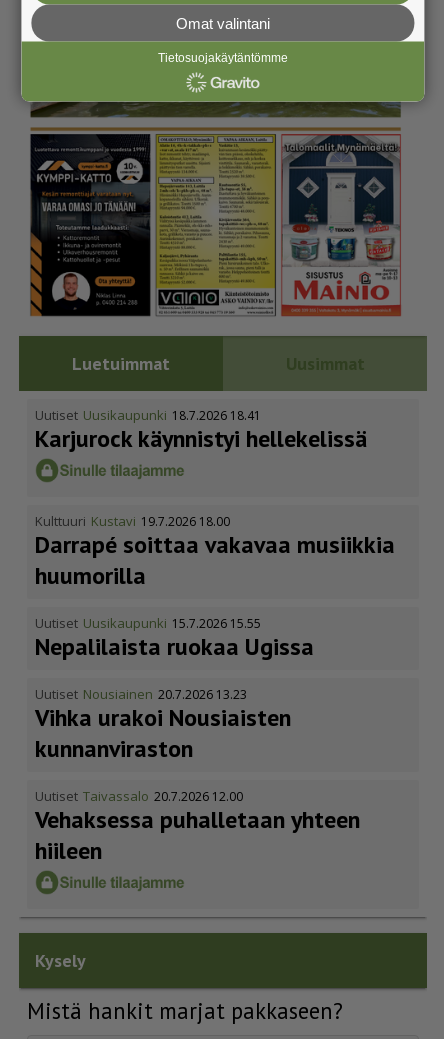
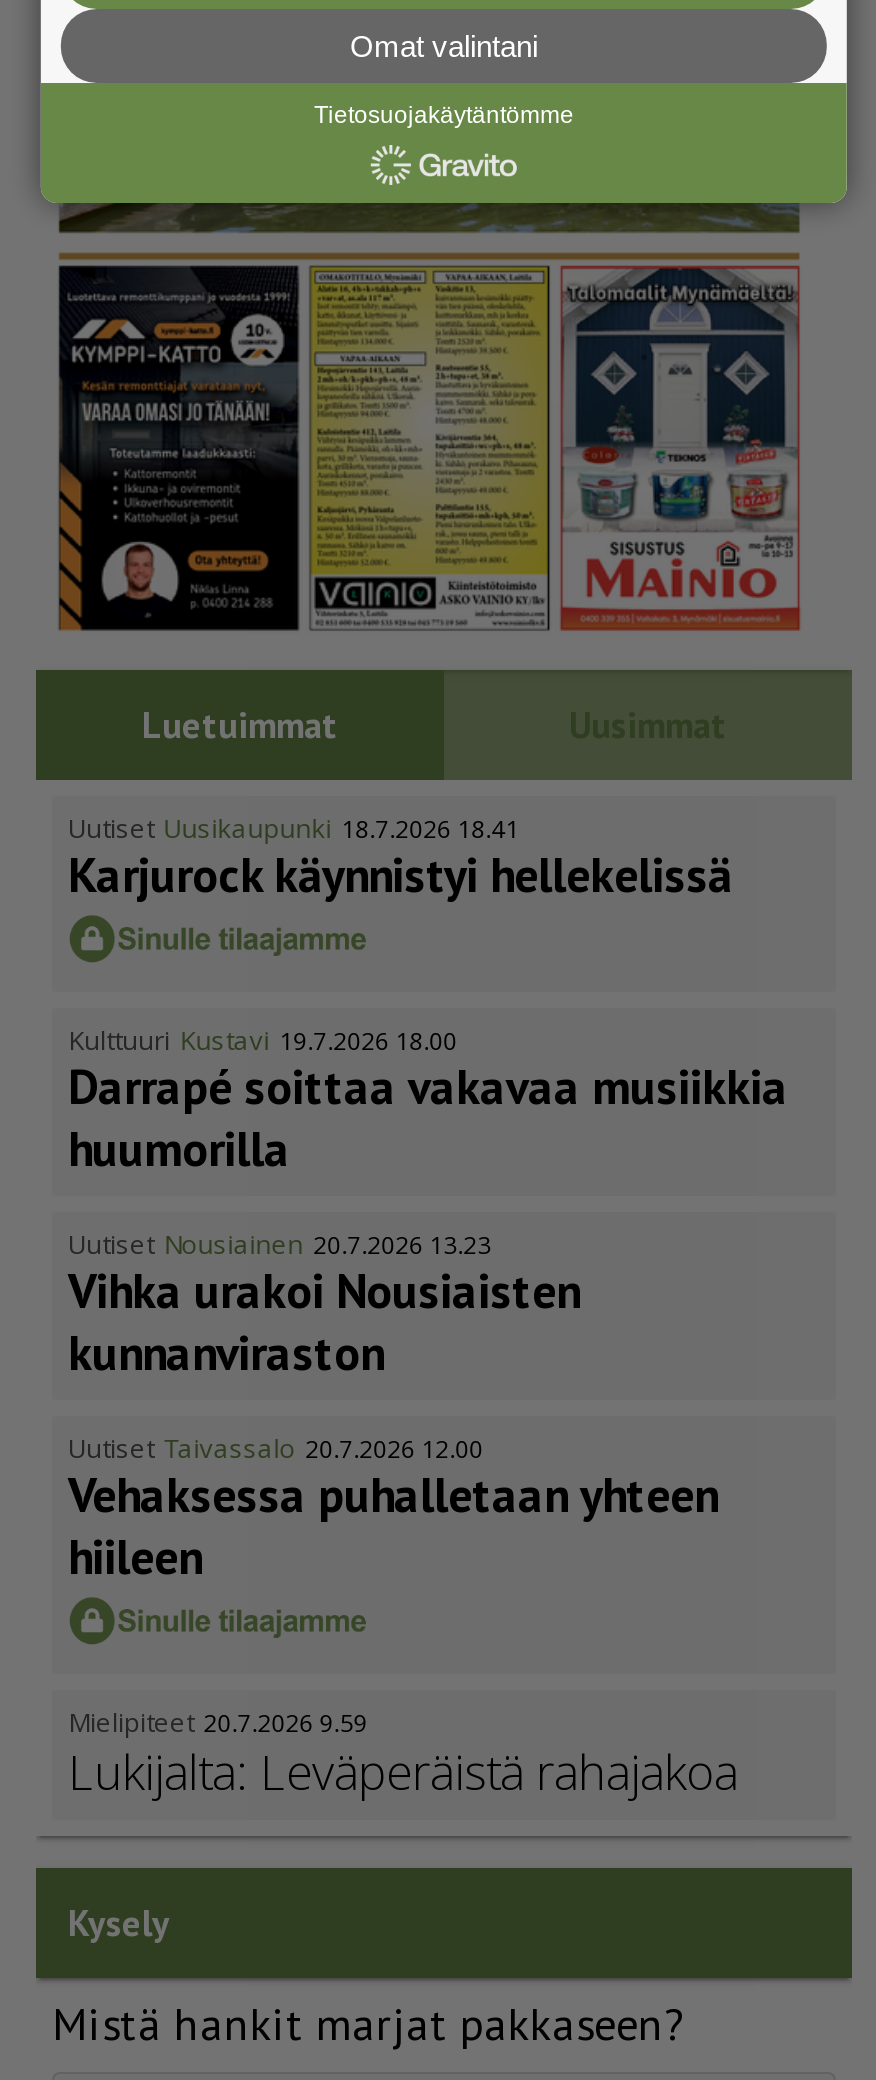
[35,614,314,662] Uutiset Uusikaupunki 15.7.2026 15.55 | Nepalilaista ruokaa Ugissa -> none
moved [35,685,360,866] -> [68,1227,718,1589]: Uutiset Nousiainen 20.7.2026 13.23 | Vihka urakoi Nousiaisten | kunnanviraston | Uutiset Taivassalo 20.7.2026 12.00 | Vehaksessa puhalletaan yhteen | hiileen
none -> [68,1705,738,1805] Mielipiteet 20.7.2026 9.59 | Lukijalta: Leväperäistä rahajakoa

